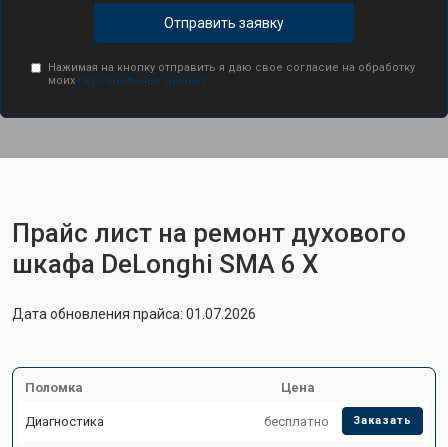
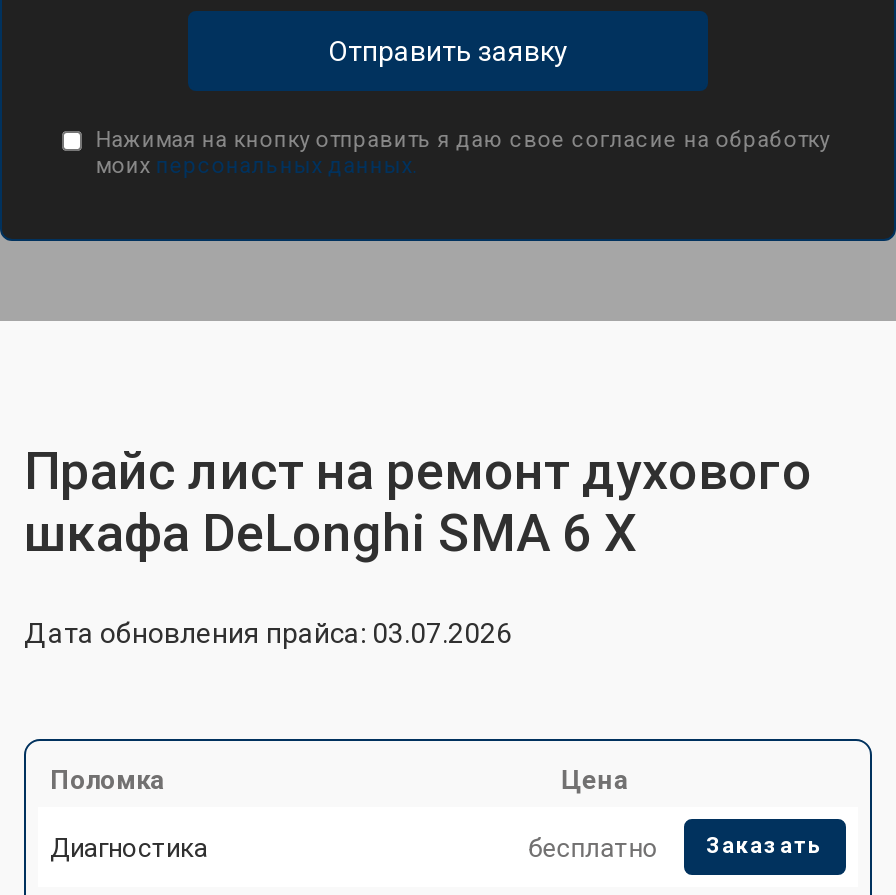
[12,306,256,322] Дата обновления прайса: 01.07.2026 -> [24,617,512,649] Дата обновления прайса: 03.07.2026

